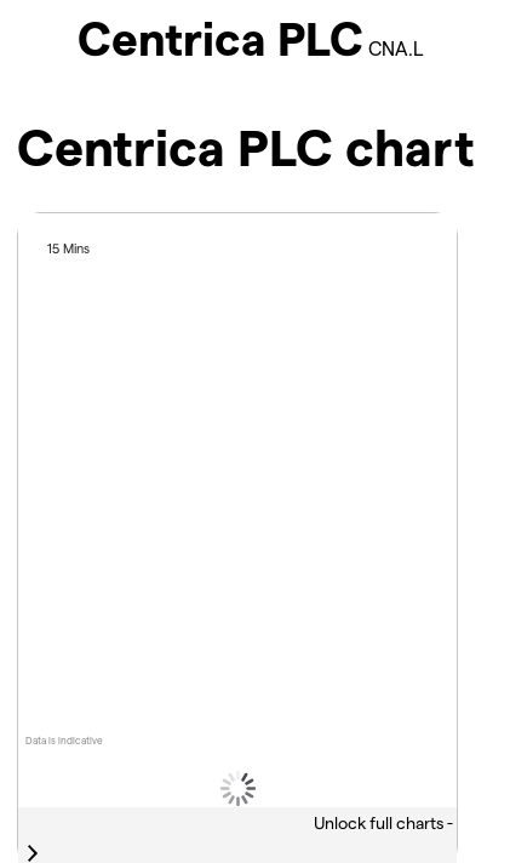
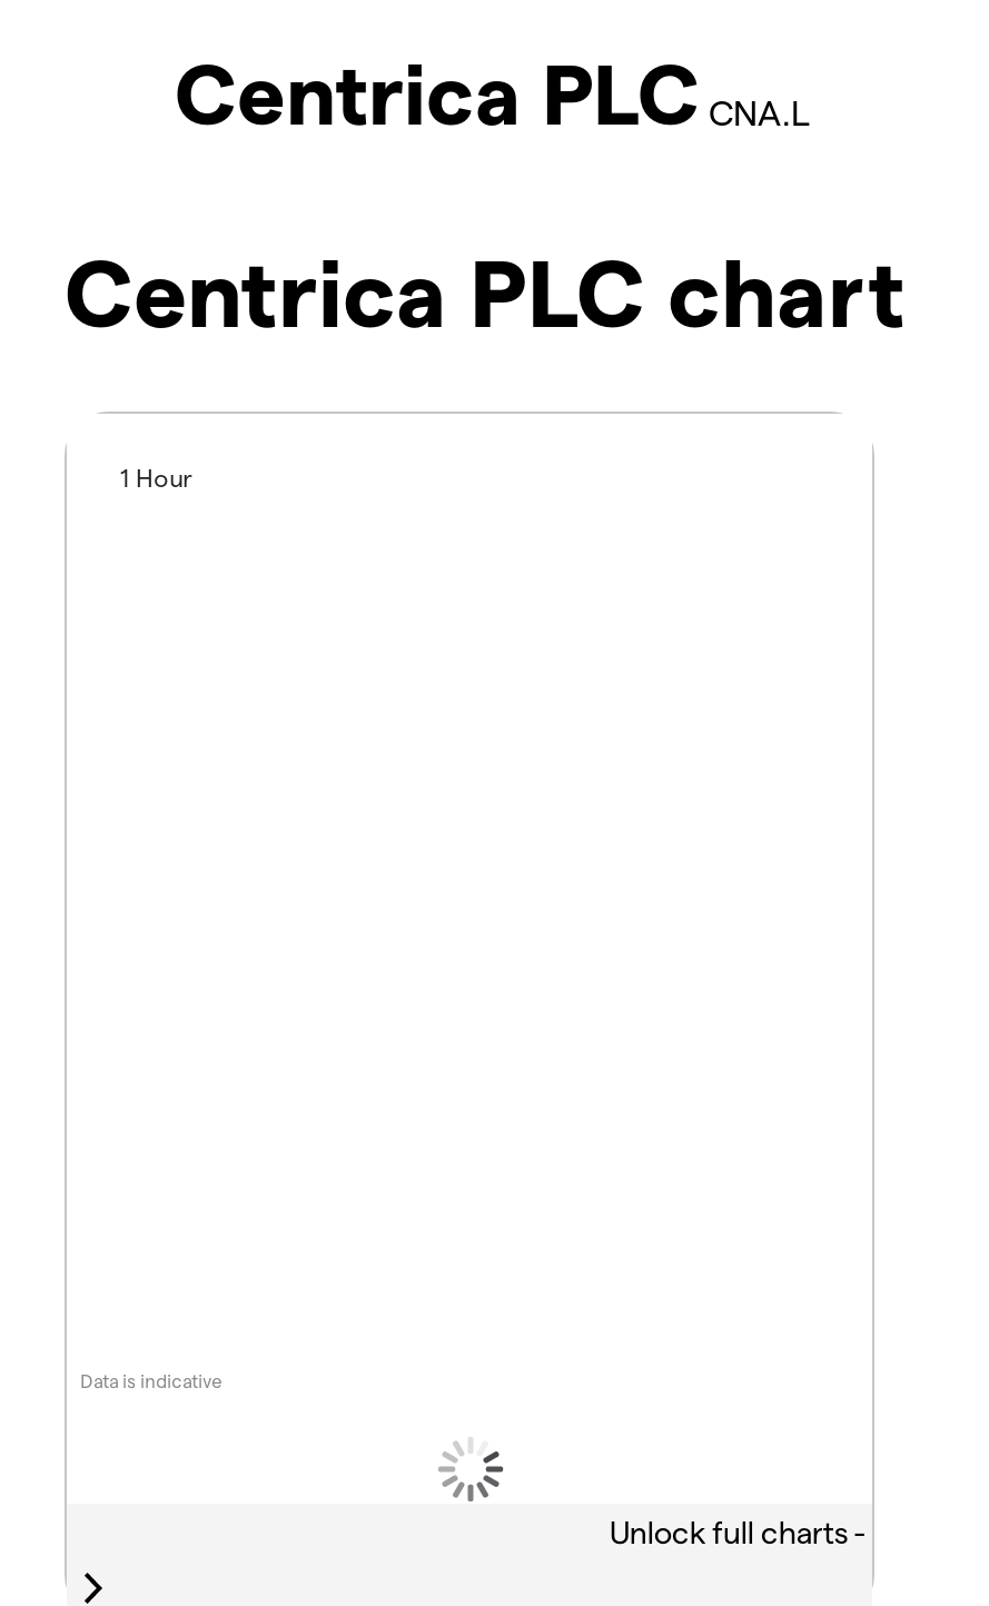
[47,240,90,256] 15 Mins -> [120,464,192,492] 1 Hour

